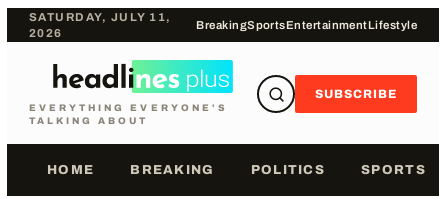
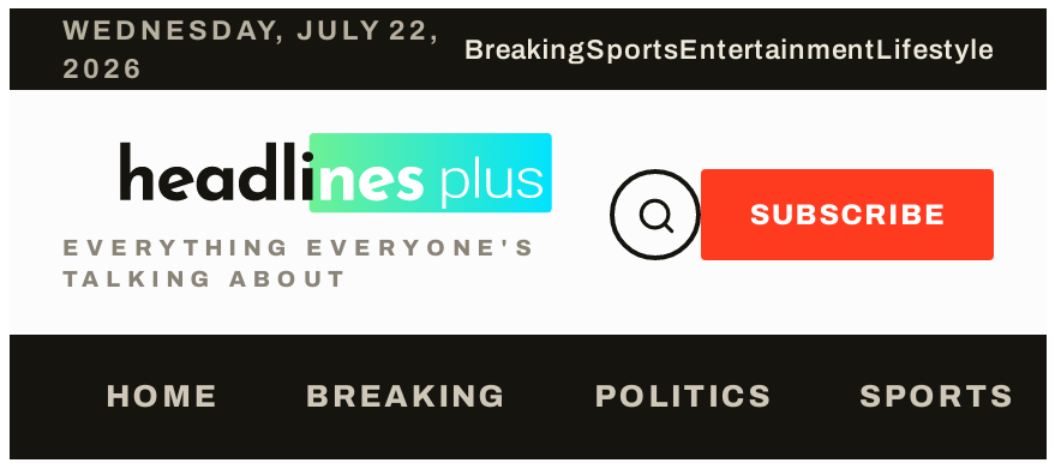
[29,11,172,23] SATURDAY, JULY 11, -> [62,16,443,44] WEDNESDAY, JULY 22,

